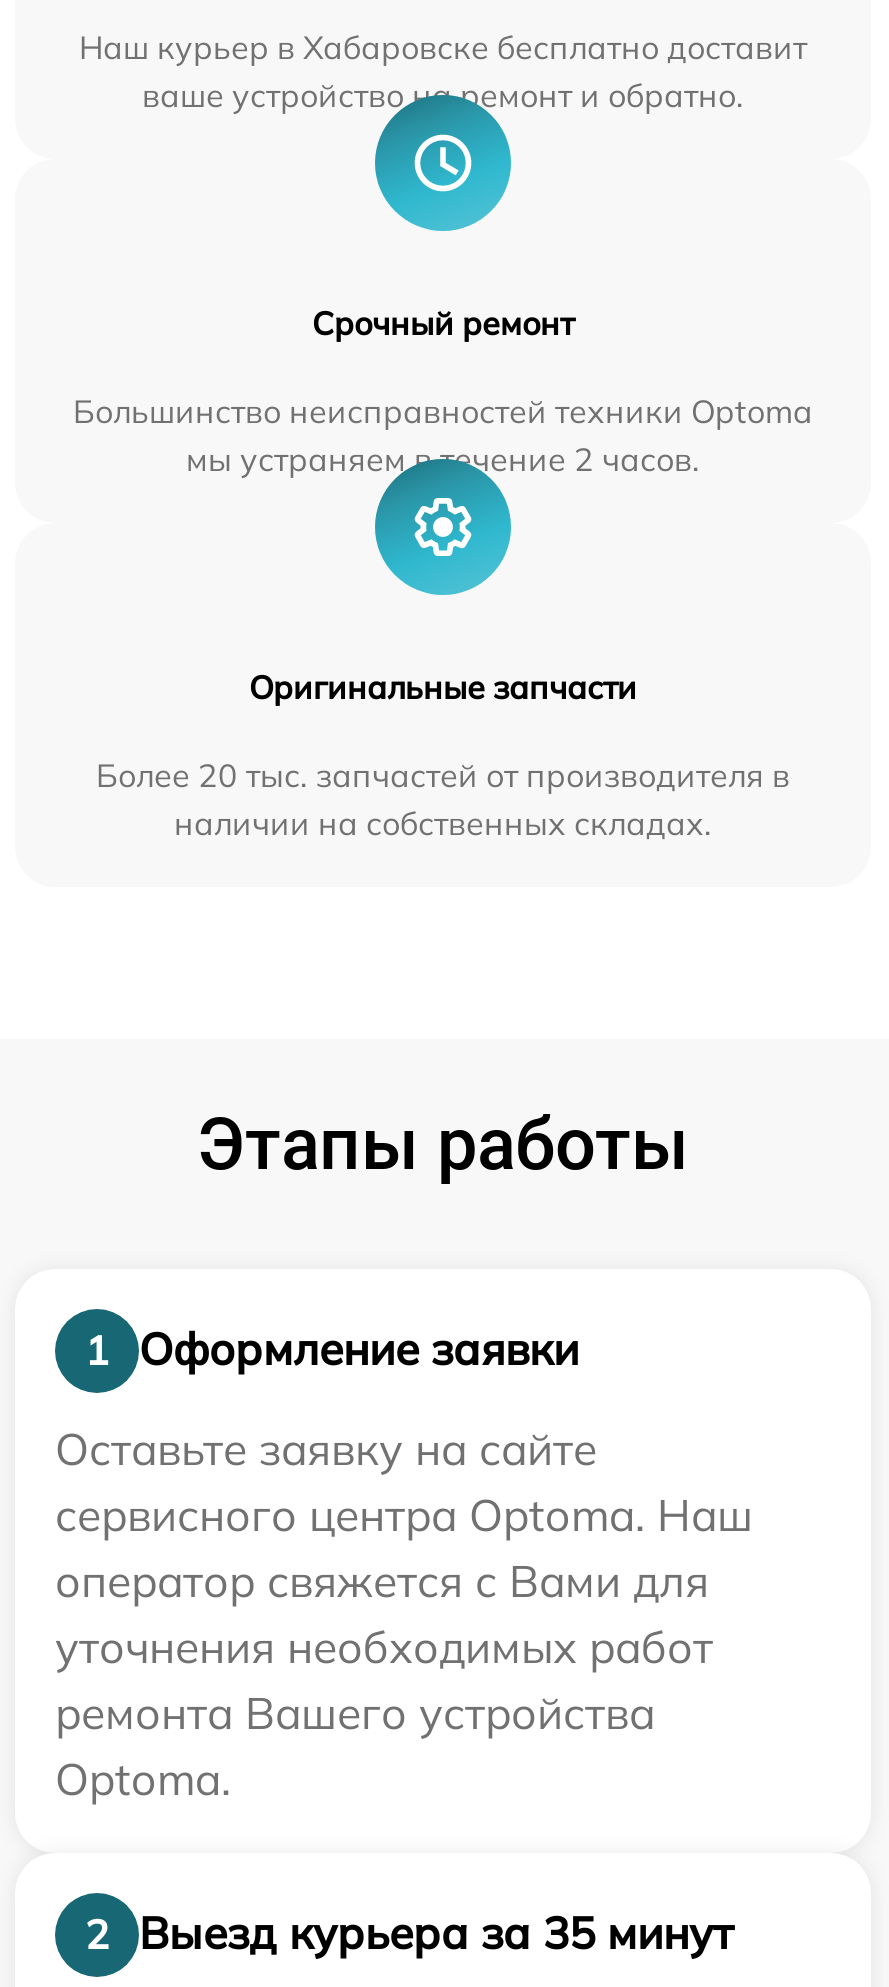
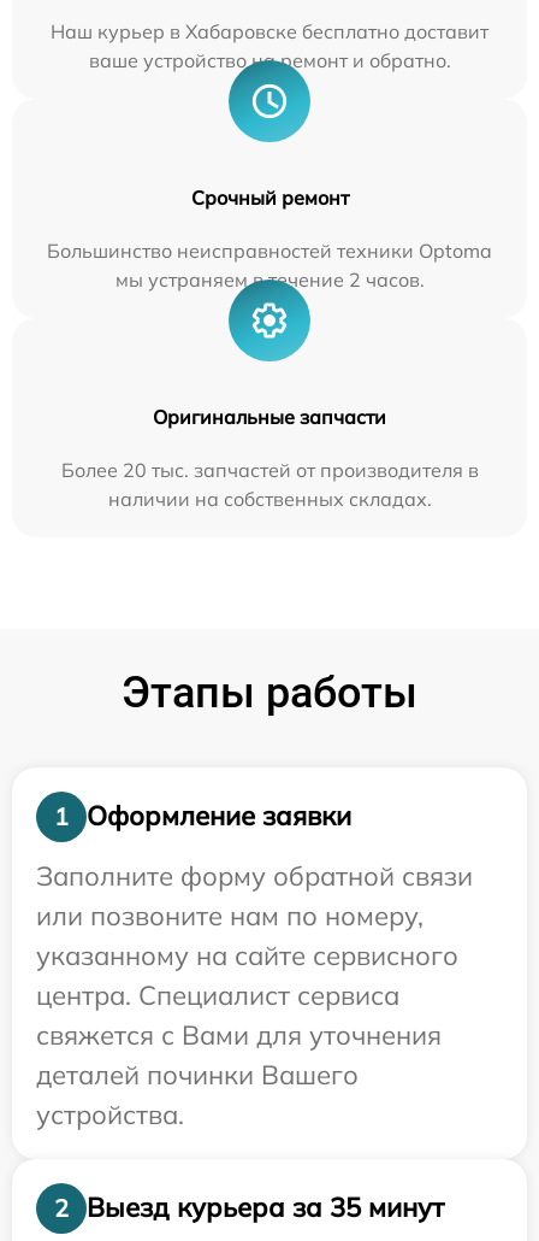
[55,1420,753,1806] Оставьте заявку на сайте | сервисного центра Optoma. Наш | оператор свяжется с Вами для | уточнения необходимых работ | ремонта Вашего устройства | Optoma. -> [36,859,473,1131] Заполните форму обратной связи | или позвоните нам по номеру, | указанному на сайте сервисного | центра. Специалист сервиса | свяжется с Вами для уточнения | деталей починки Вашего | устройства.

